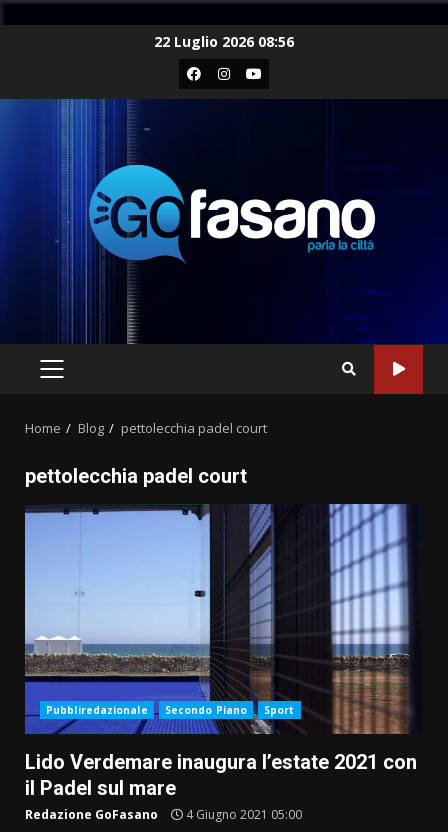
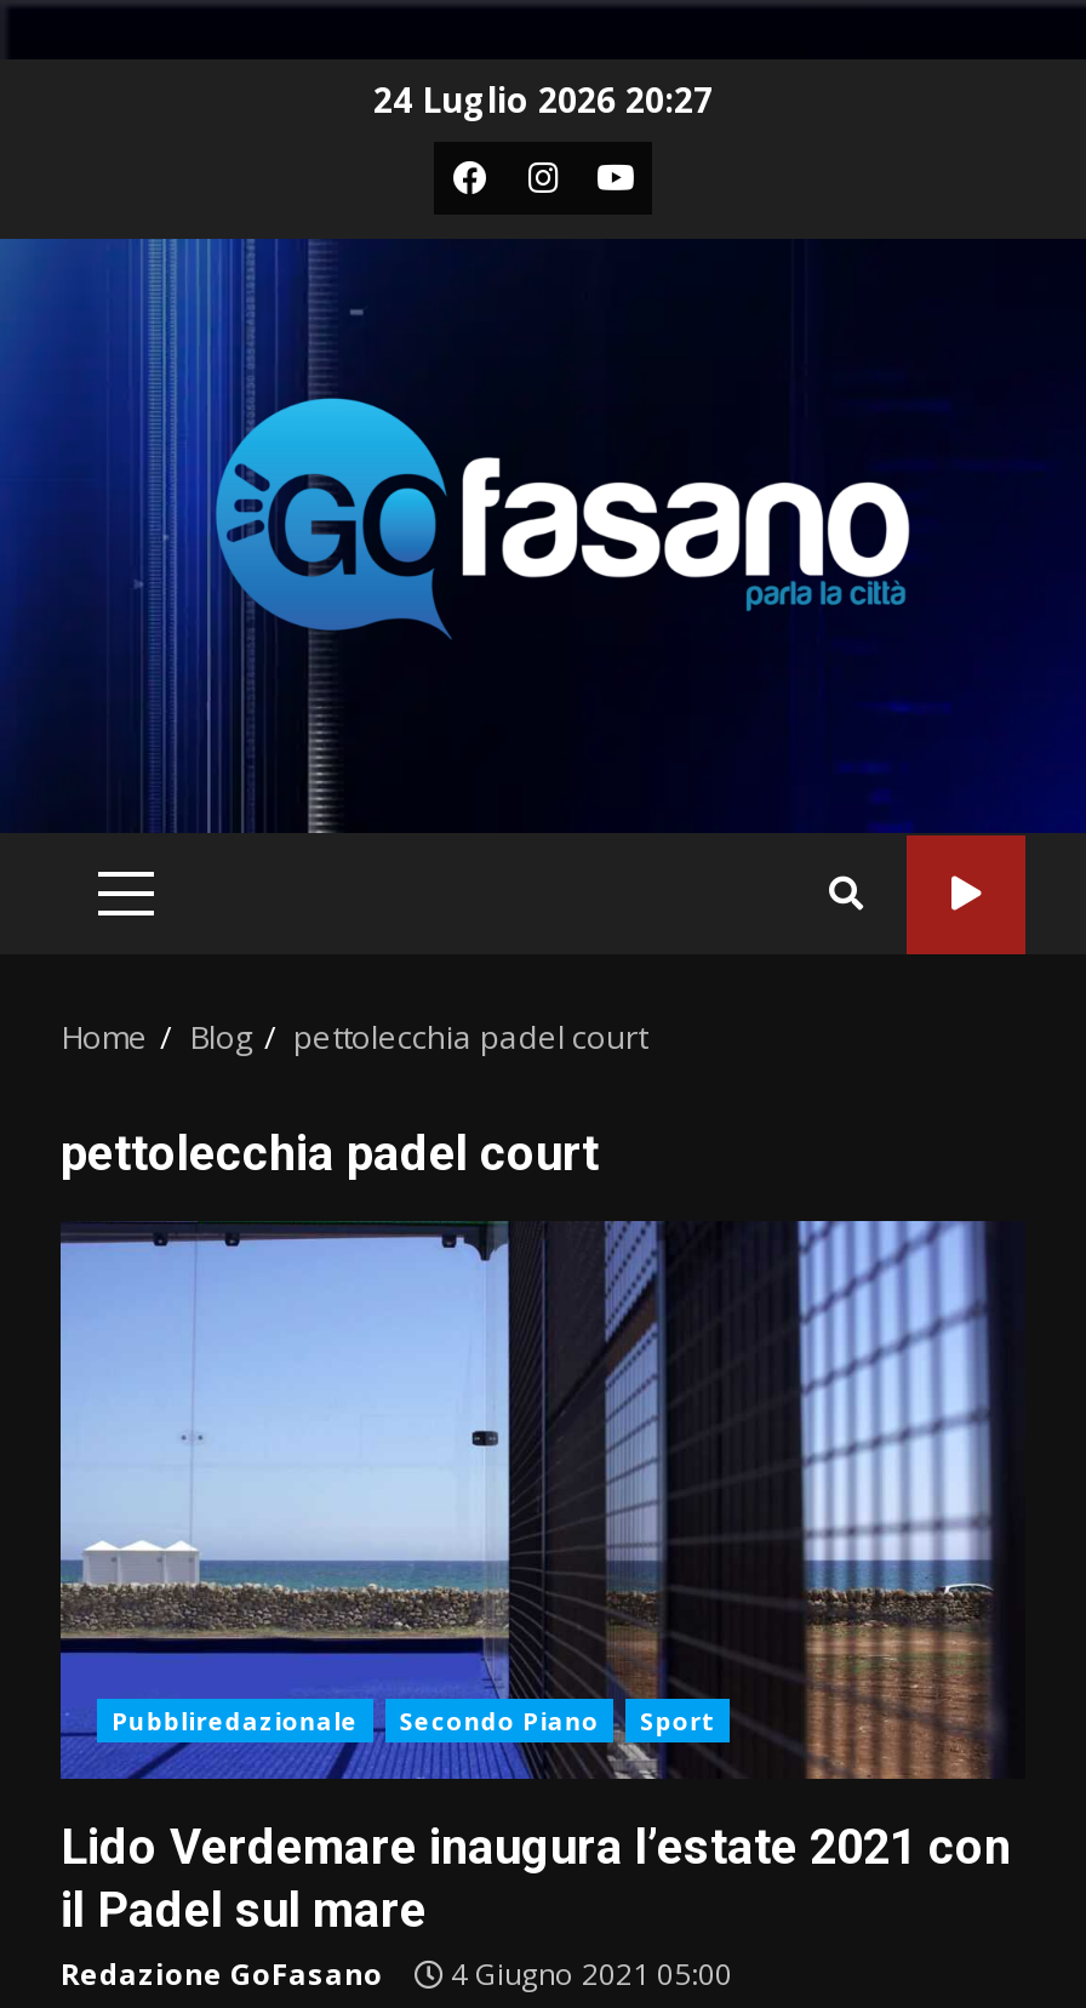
[154,32,294,51] 22 Luglio 2026 08:56 -> [373,76,713,122] 24 Luglio 2026 20:27

